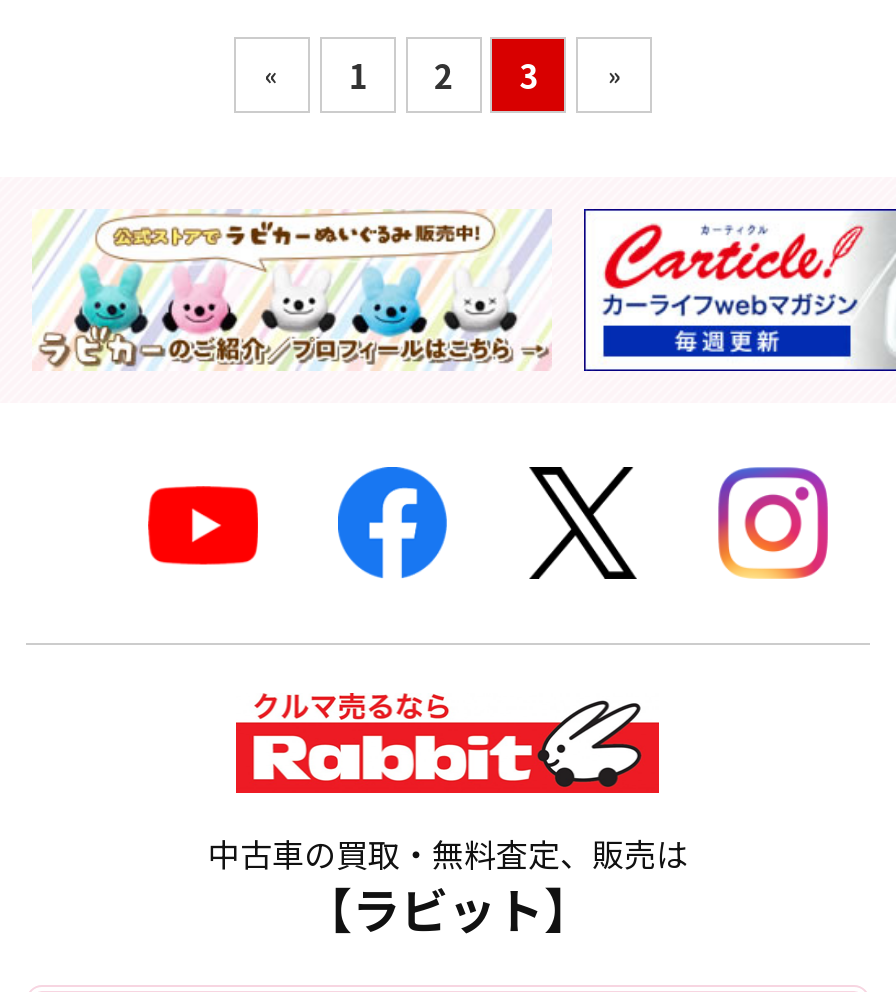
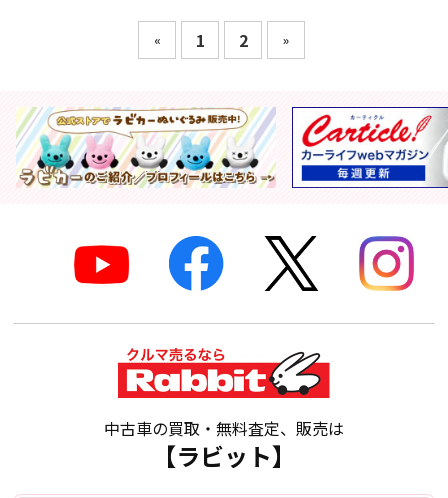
[520,51,538,99] 3 -> none

